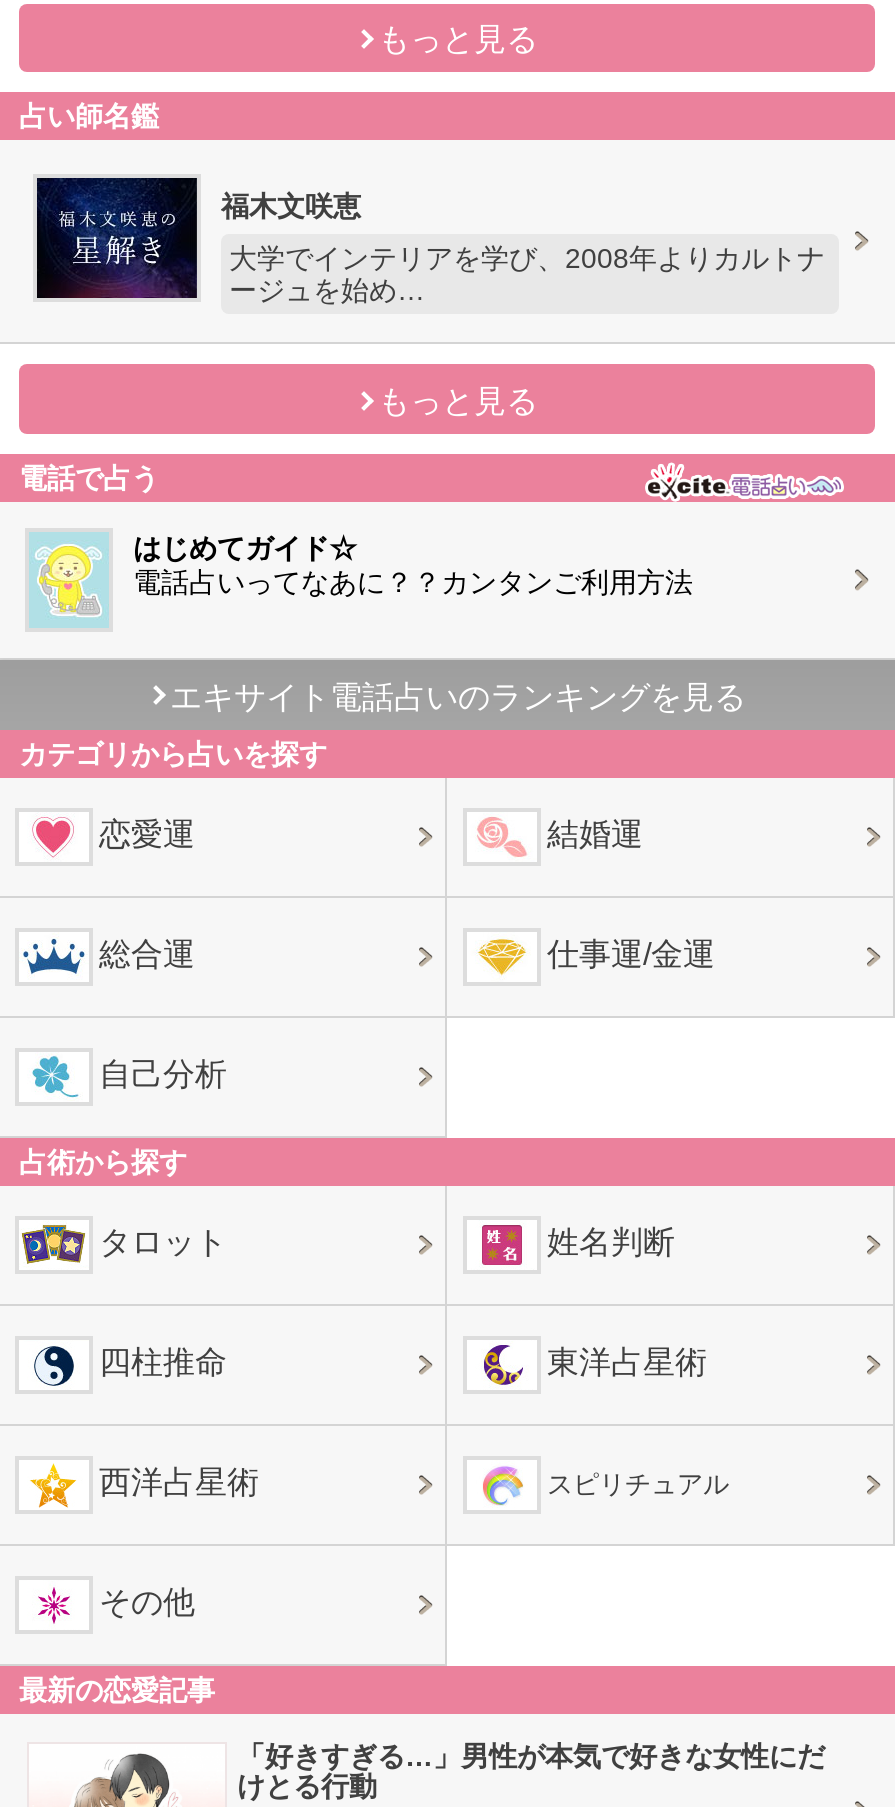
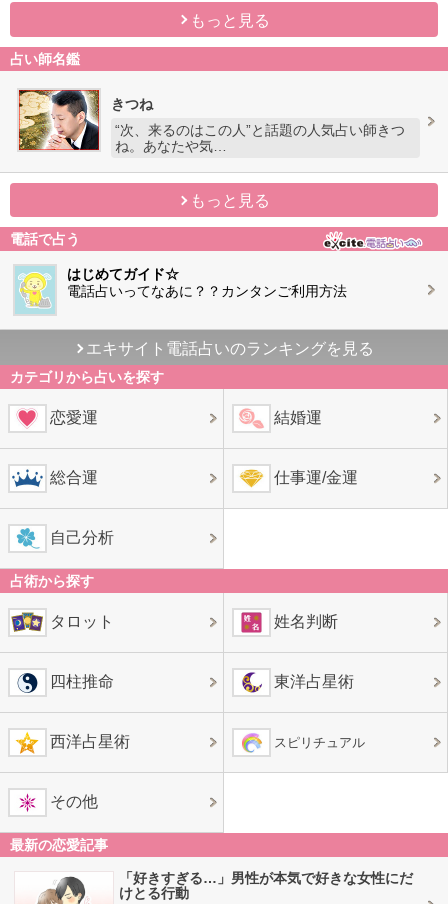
[35,175,361,301] [image] | 福木文咲恵 -> [18,89,153,151] [image] | きつね
[229,242,825,306] 大学でインテリアを学び、2008年よりカルトナ | ージュを始め… -> [115,122,405,154] “次、来るのはこの人”と話題の人気占い師きつ | ね。あなたや気…

